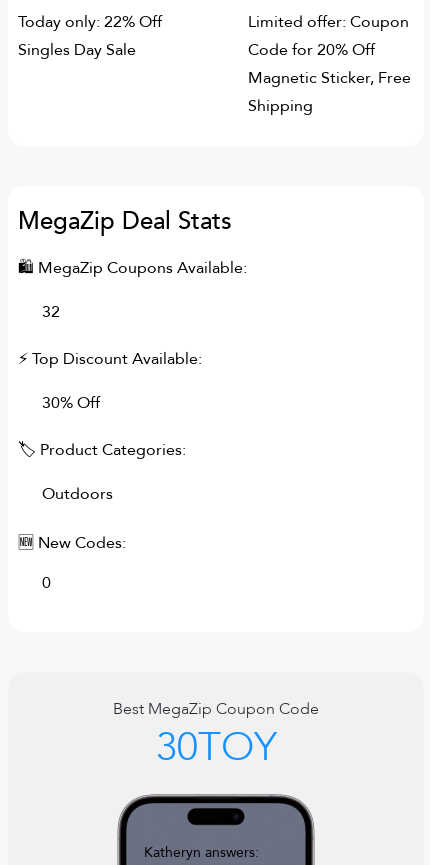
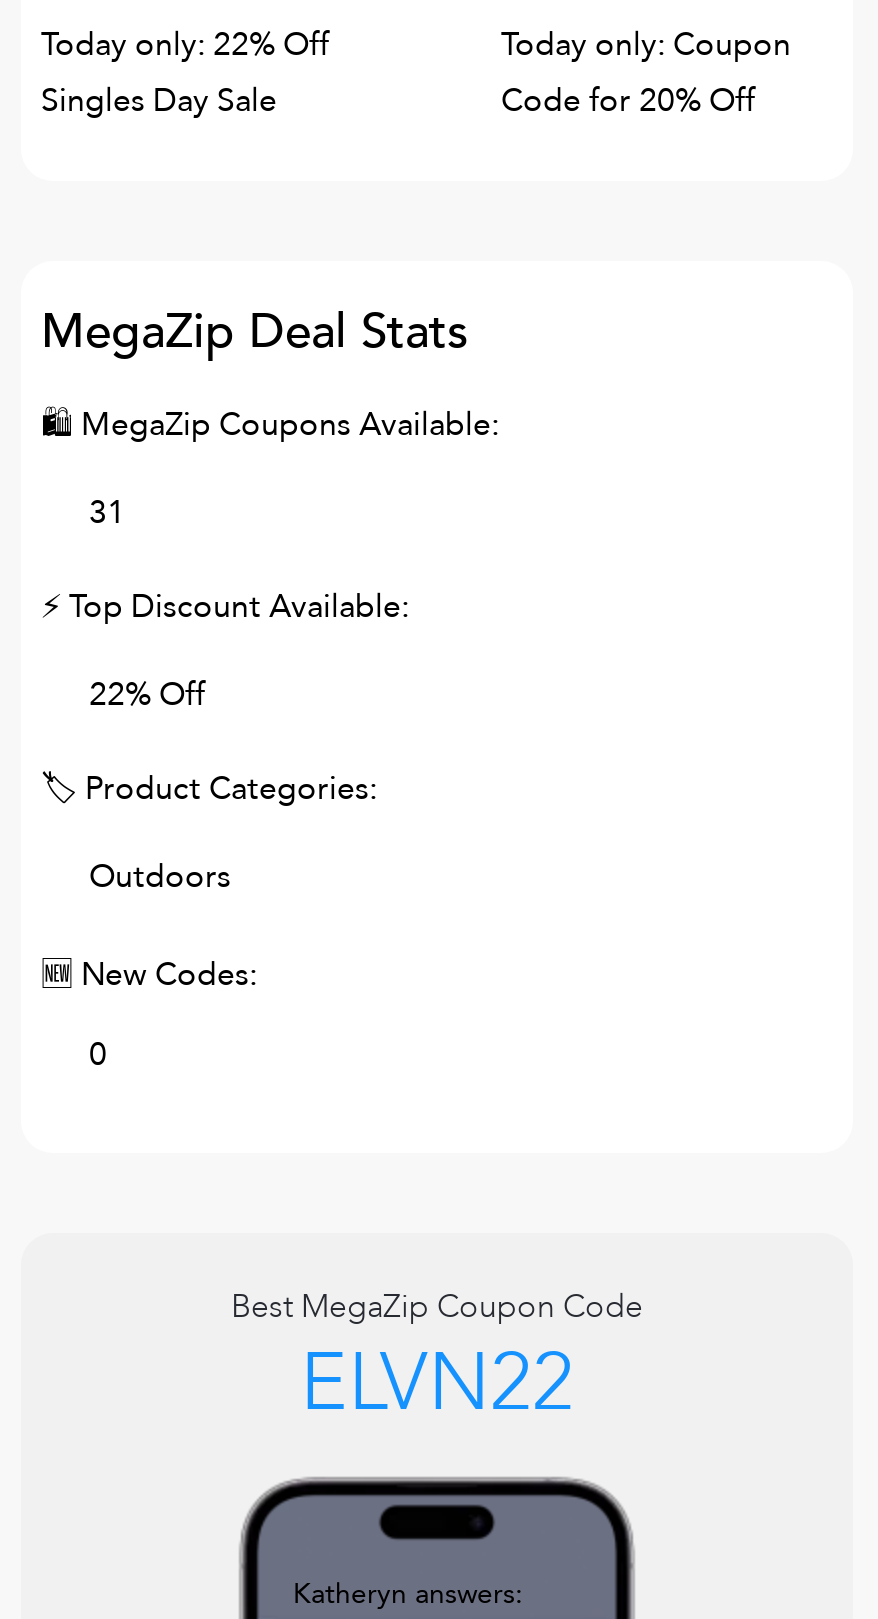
[248,11,409,33] Limited offer: Coupon -> [501,23,791,67] Today only: Coupon
[248,67,411,117] Magnetic Sticker, Free | Shipping -> none
[42,301,60,323] 32 -> [89,491,125,535] 31
[42,392,100,414] 30% Off -> [89,673,205,717] 22% Off
[155,720,276,775] 30TOY -> [300,1329,574,1439] ELVN22

